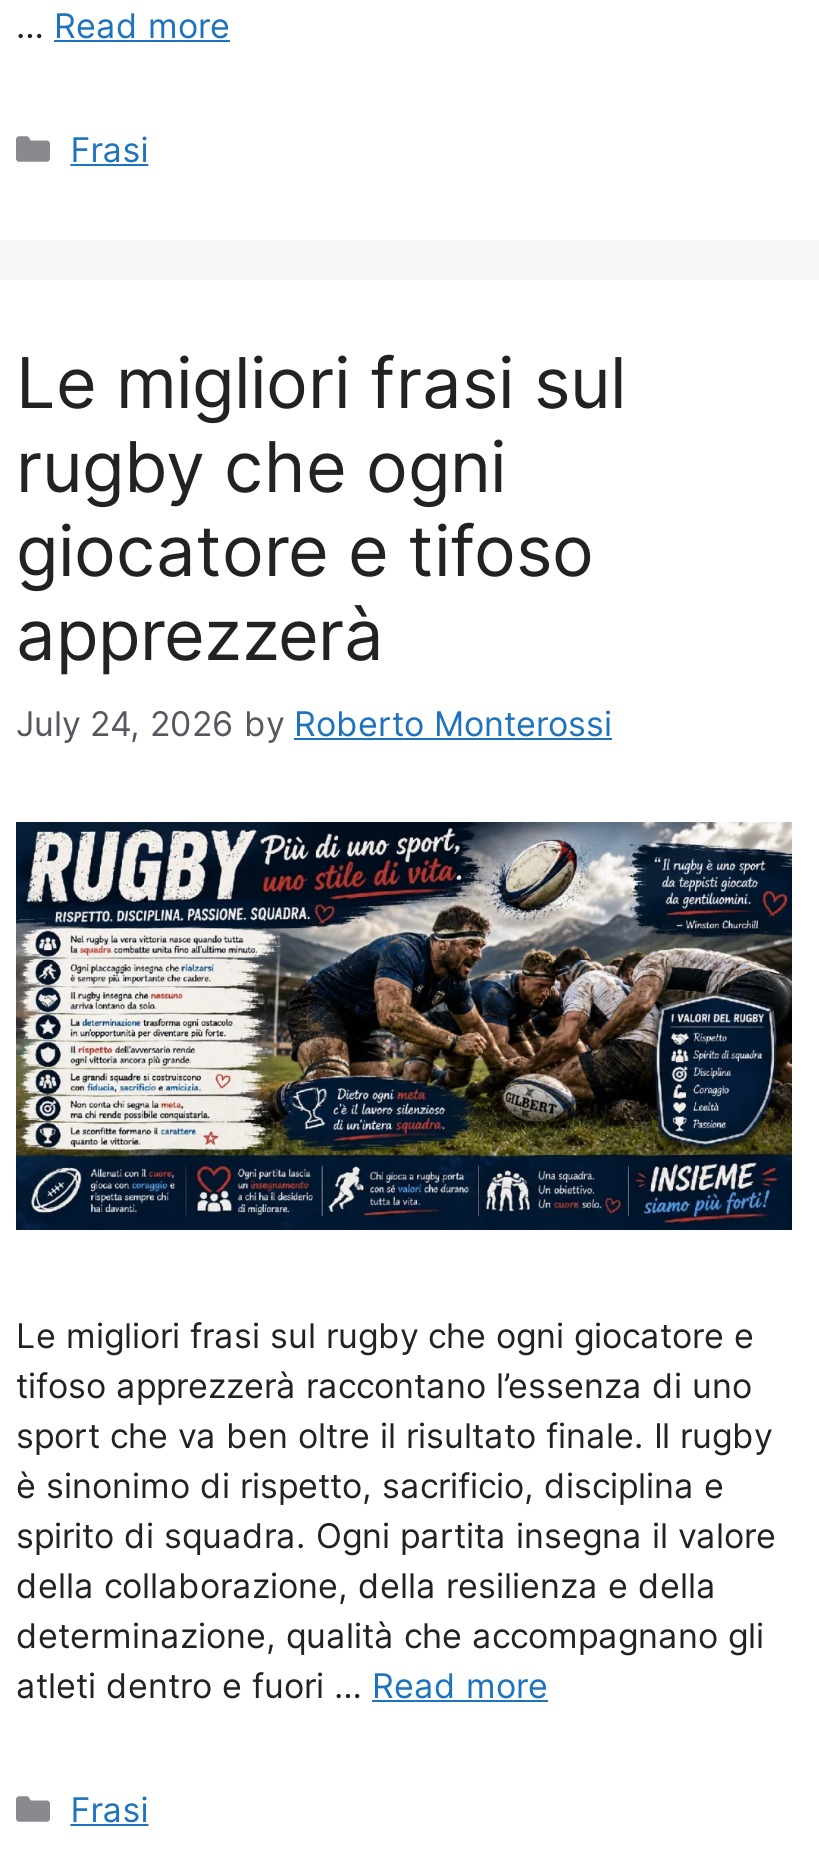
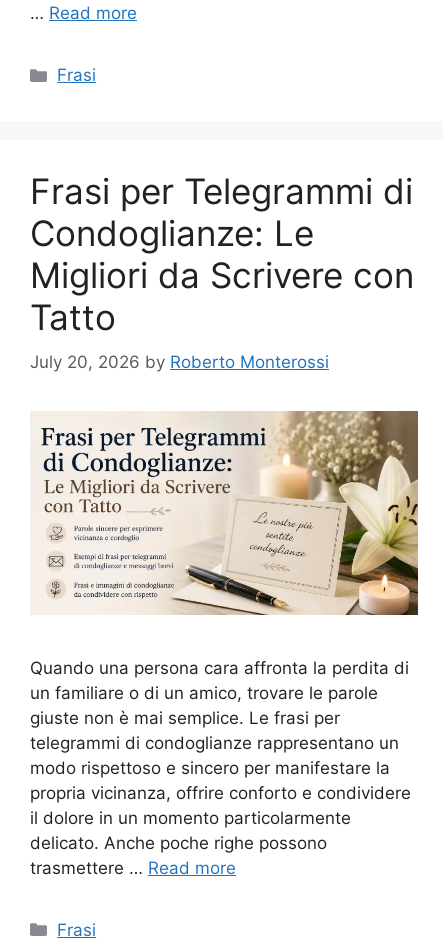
[16,341,626,744] Le migliori frasi sul | rugby che ogni | giocatore e tifoso | apprezzerà | July 24, 2026 by Roberto Monterossi -> [30,170,414,372] Frasi per Telegrammi di | Condoglianze: Le | Migliori da Scrivere con | Tatto | July 20, 2026 by Roberto Monterossi
[14,820,794,1232] [image] -> [30,410,419,616] [image]
[16,1316,776,1706] Le migliori frasi sul rugby che ogni giocatore e | tifoso apprezzerà raccontano l’essenza di uno | sport che va ben oltre il risultato finale. Il rugby | è sinonimo di rispetto, sacrificio, disciplina e | spirito di squadra. Ogni partita insegna il valore | della collaborazione, della resilienza e della | determinazione, qualità che accompagnano gli | atleti dentro e fuori … Read more -> [30,658,411,878] Quando una persona cara affronta la perdita di | un familiare o di un amico, trovare le parole | giuste non è mai semplice. Le frasi per | telegrammi di condoglianze rappresentano un | modo rispettoso e sincero per manifestare la | propria vicinanza, offrire conforto e condividere | il dolore in un momento particolarmente | delicato. Anche poche righe possono | trasmettere … Read more

